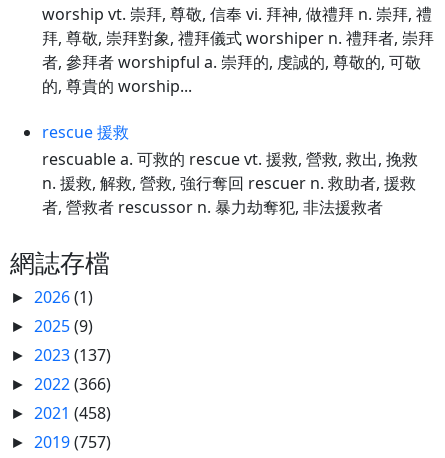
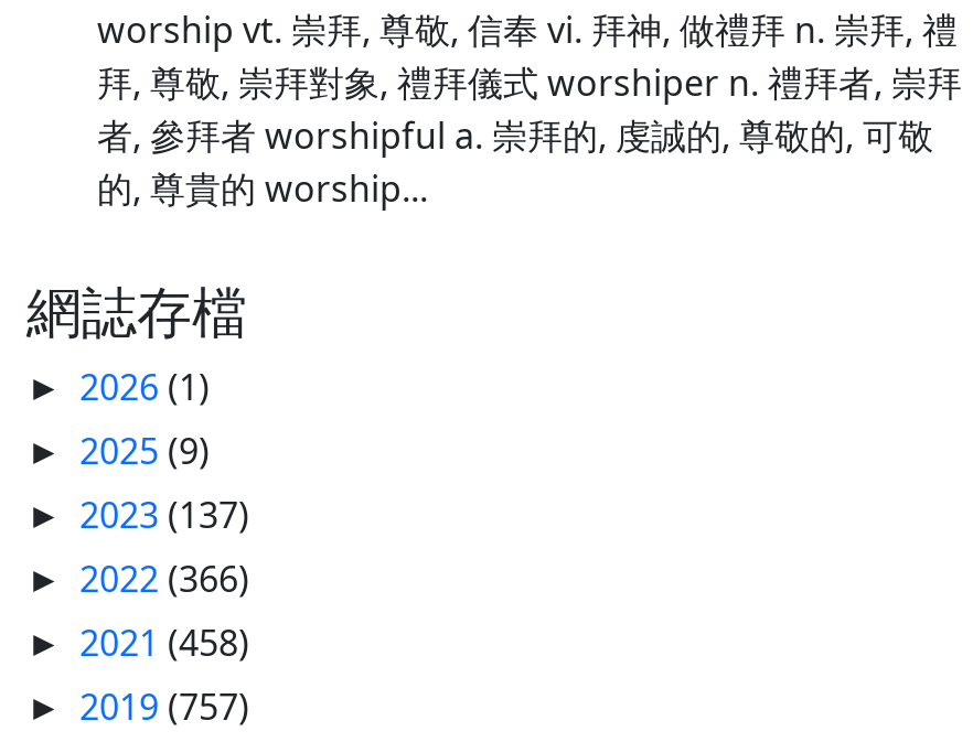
[42,121,418,218] rescue 援救 | rescuable a. 可救的 rescue vt. 援救, 營救, 救出, 挽救 | n. 援救, 解救, 營救, 強行奪回 rescuer n. 救助者, 援救 | 者, 營救者 rescussor n. 暴力劫奪犯, 非法援救者 -> none

